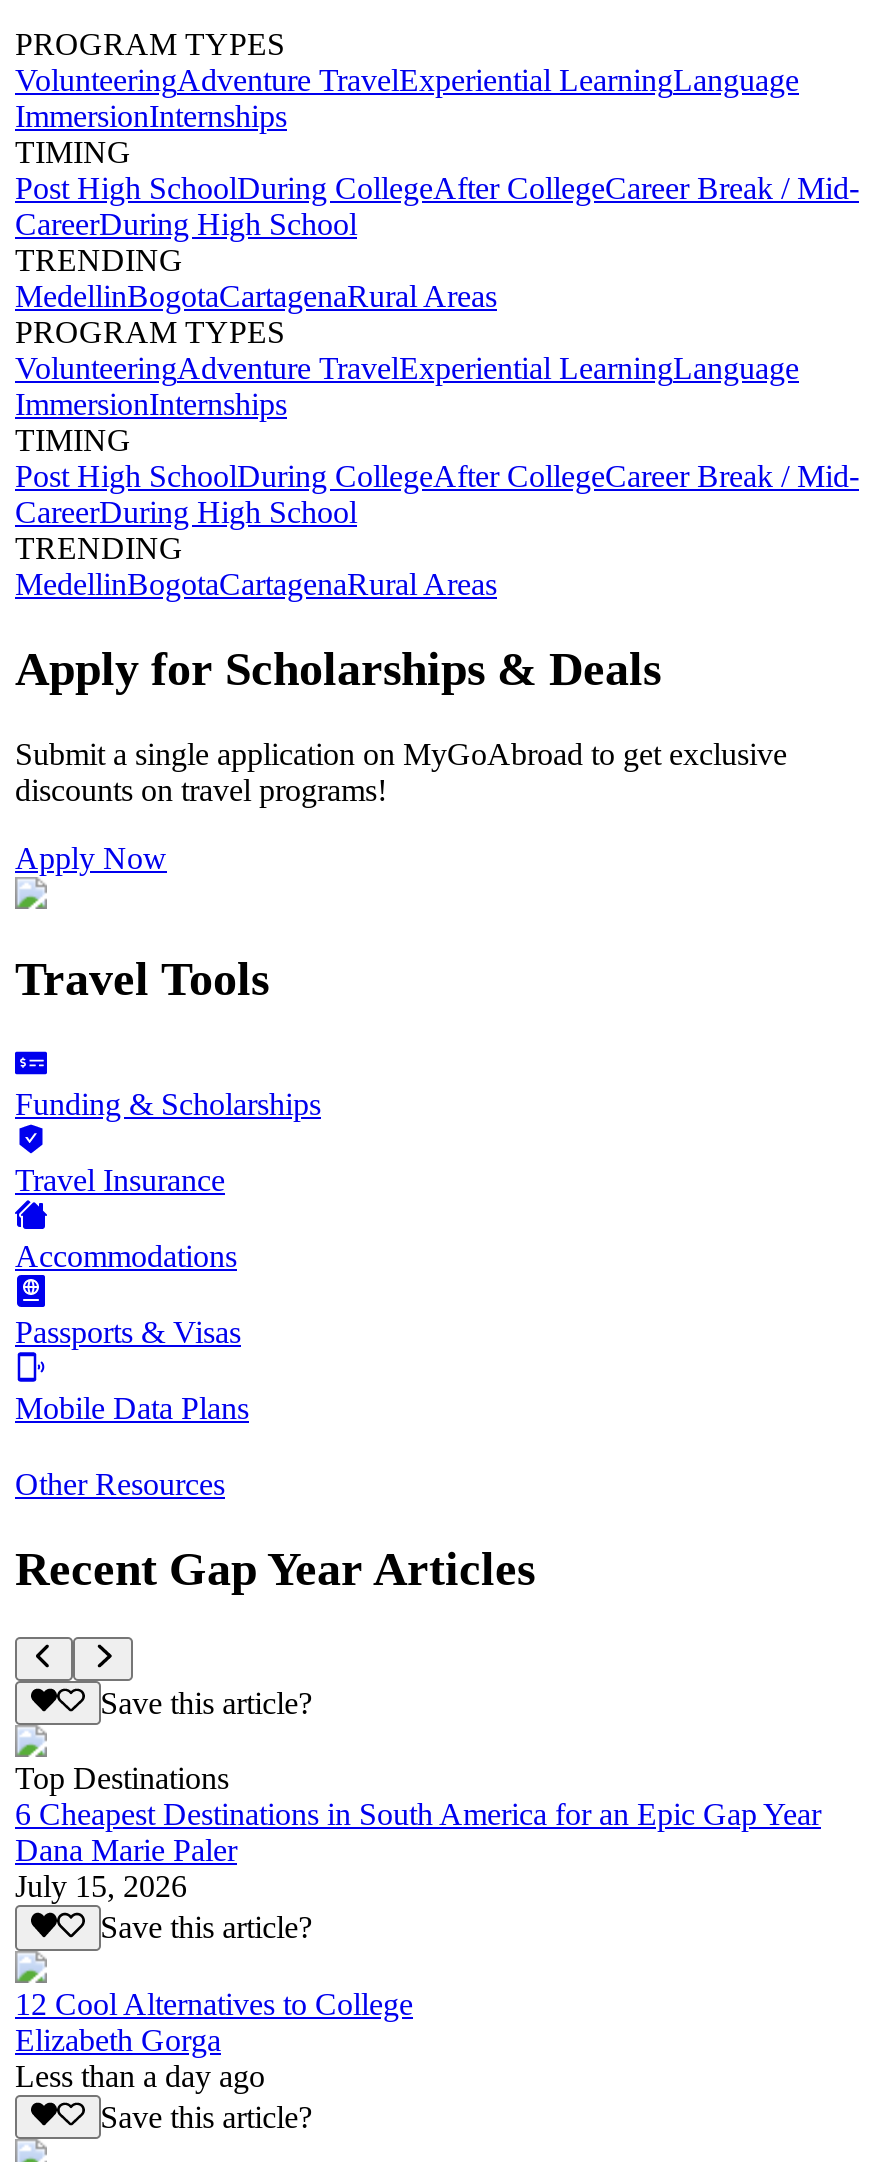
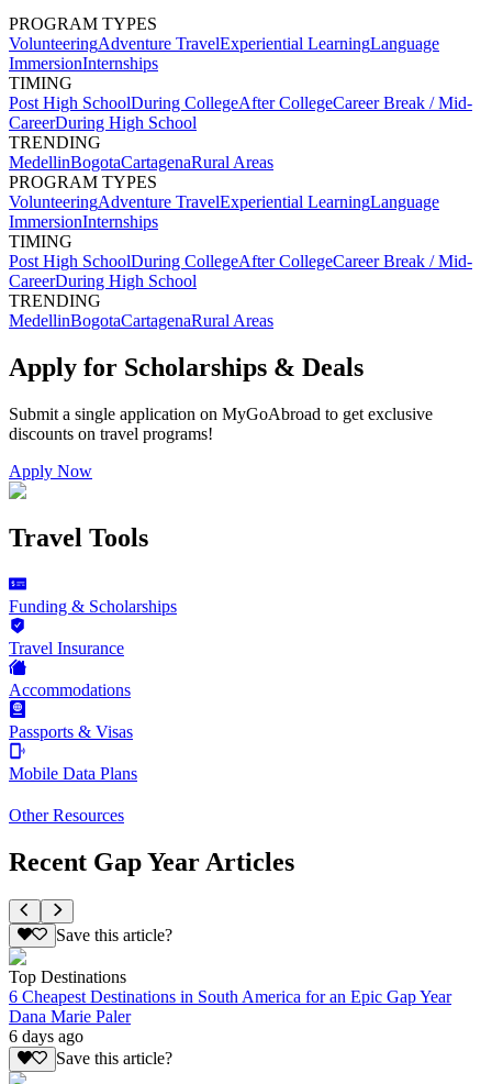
[15,1870,413,2093] July 15, 2026 | Save this article? | 12 Cool Alternatives to College | Elizabeth Gorga | Less than a day ago -> [9,1027,83,1046] 6 days ago

